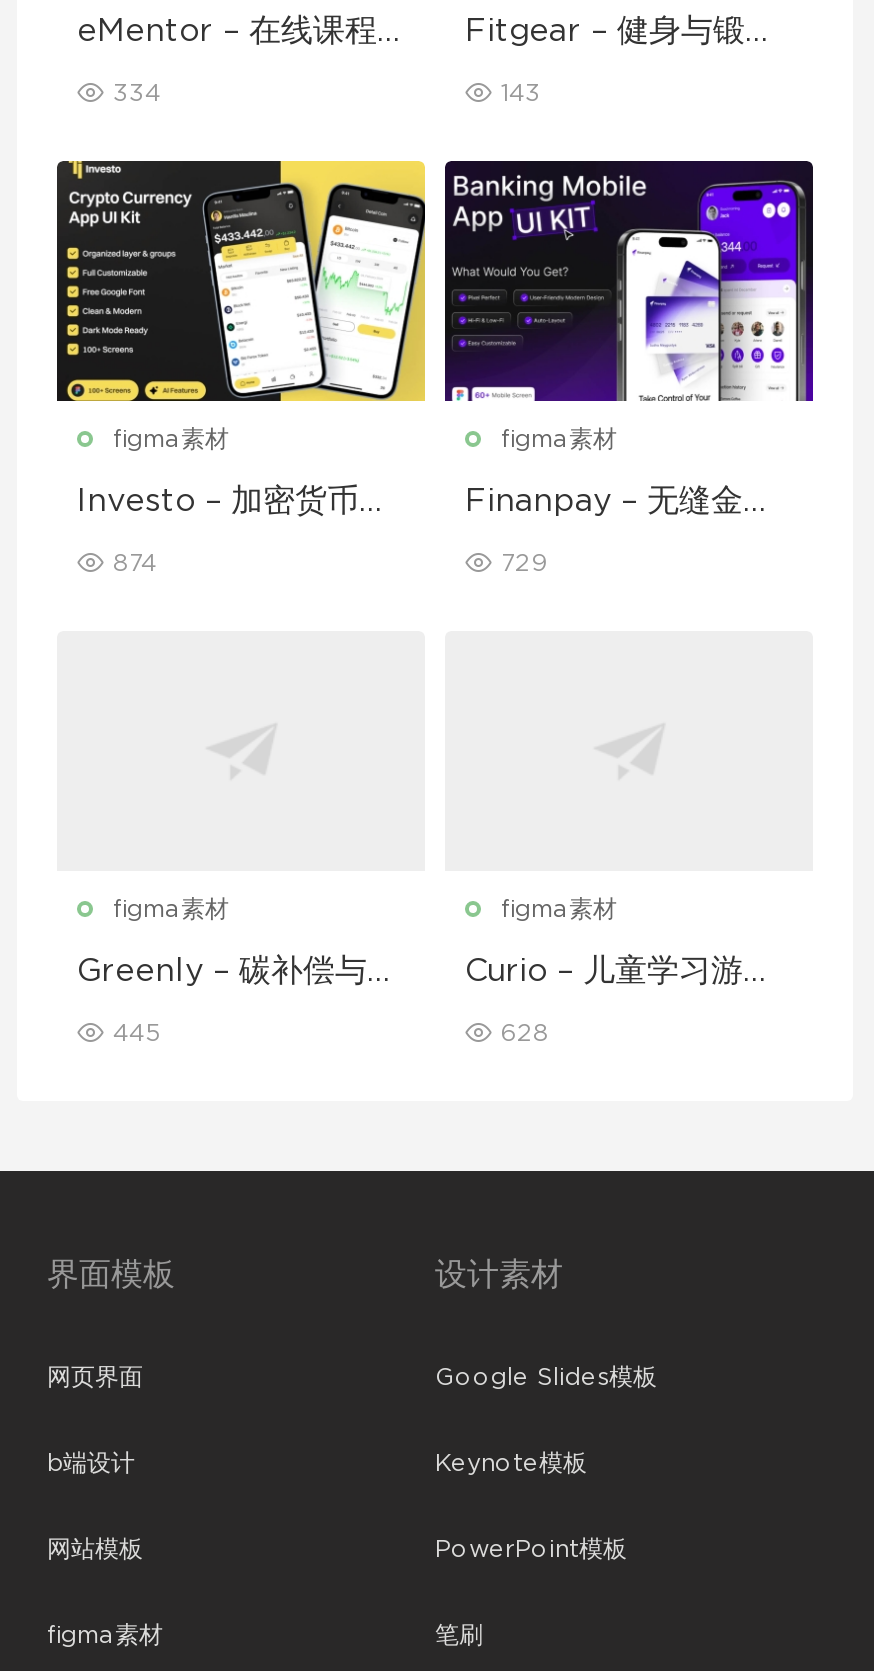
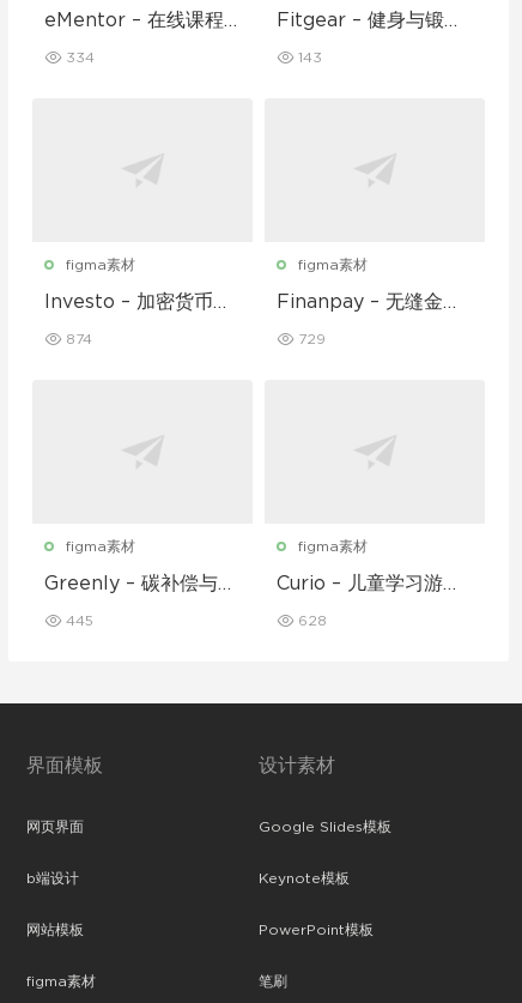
[55,159,427,403] [image] -> none
[443,159,815,403] [image] -> none

